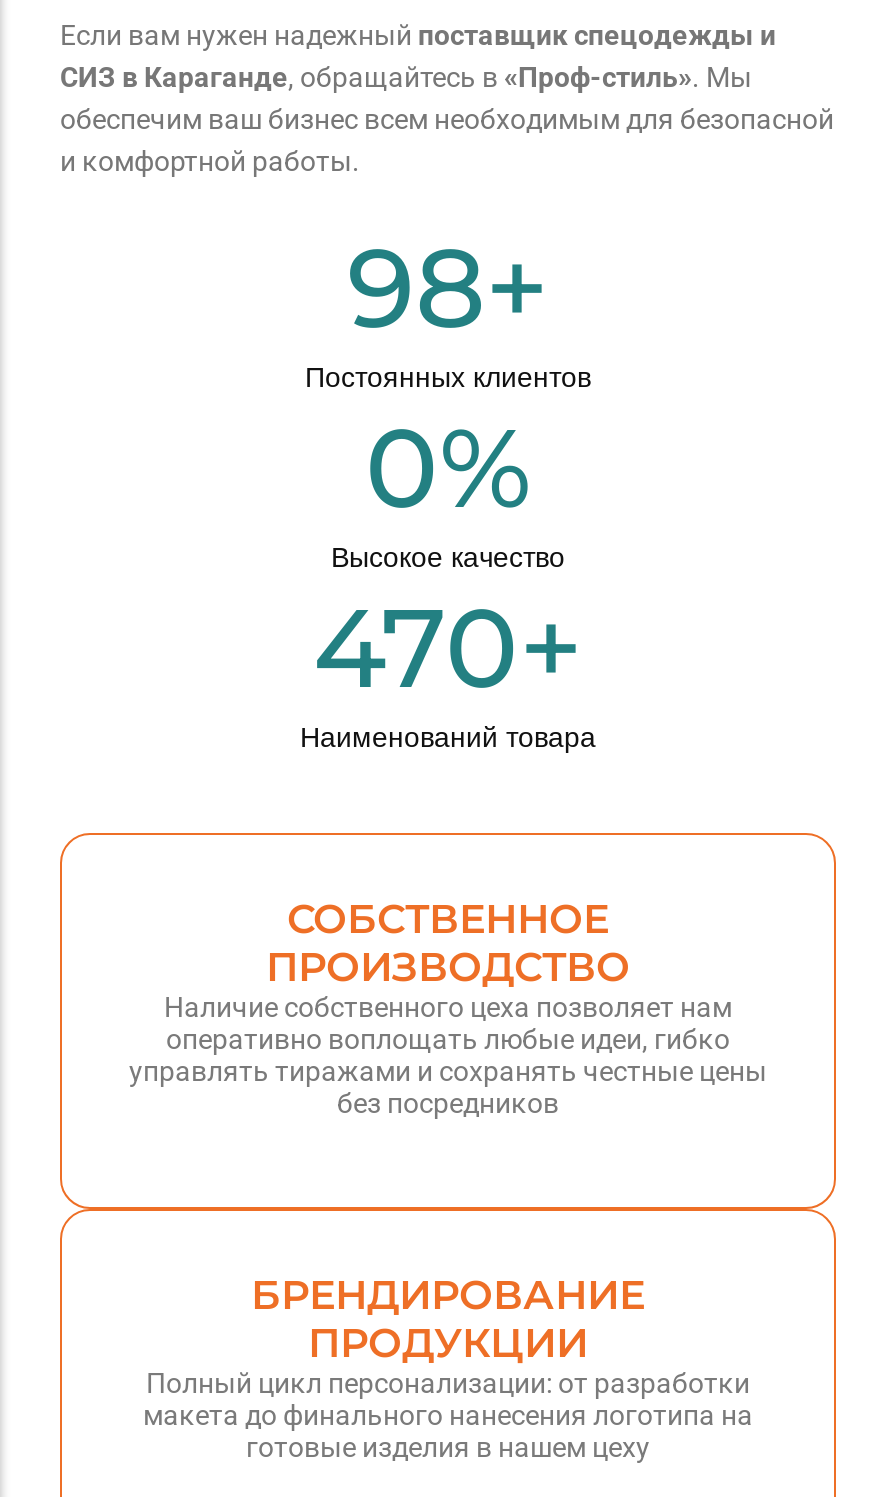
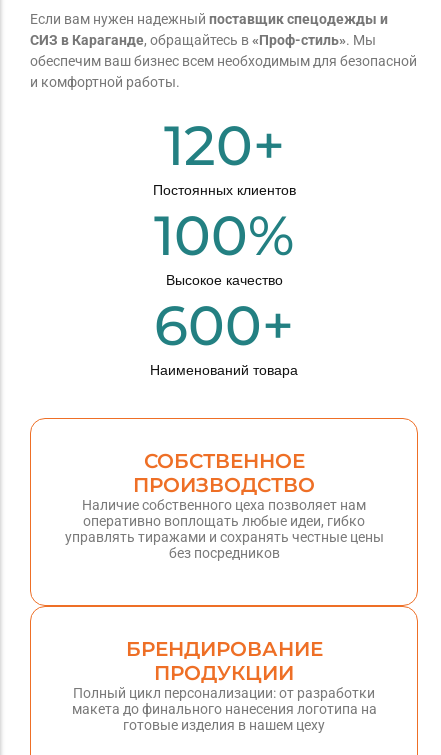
[347,220,549,354] 98+ -> [163,112,284,179] 120+
[365,400,531,534] 0% -> [154,202,294,269] 100%
[313,580,583,714] 470+ -> [154,292,294,359] 600+

